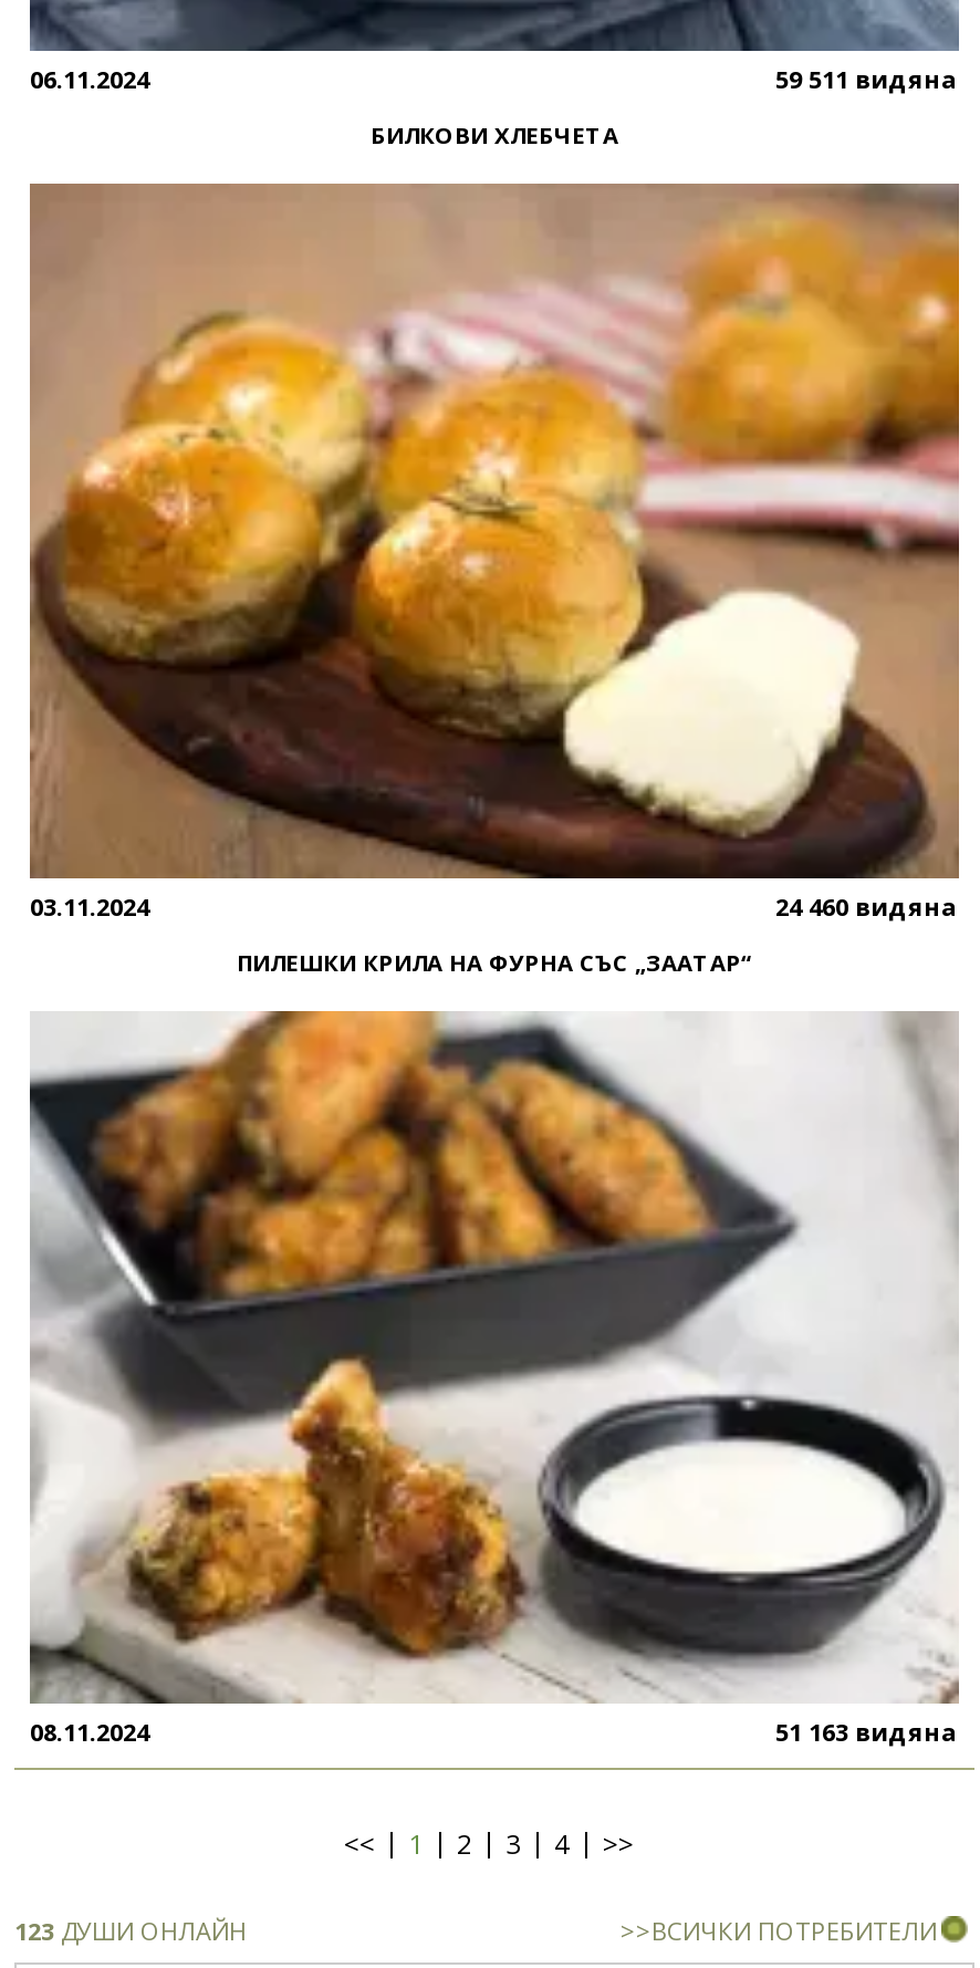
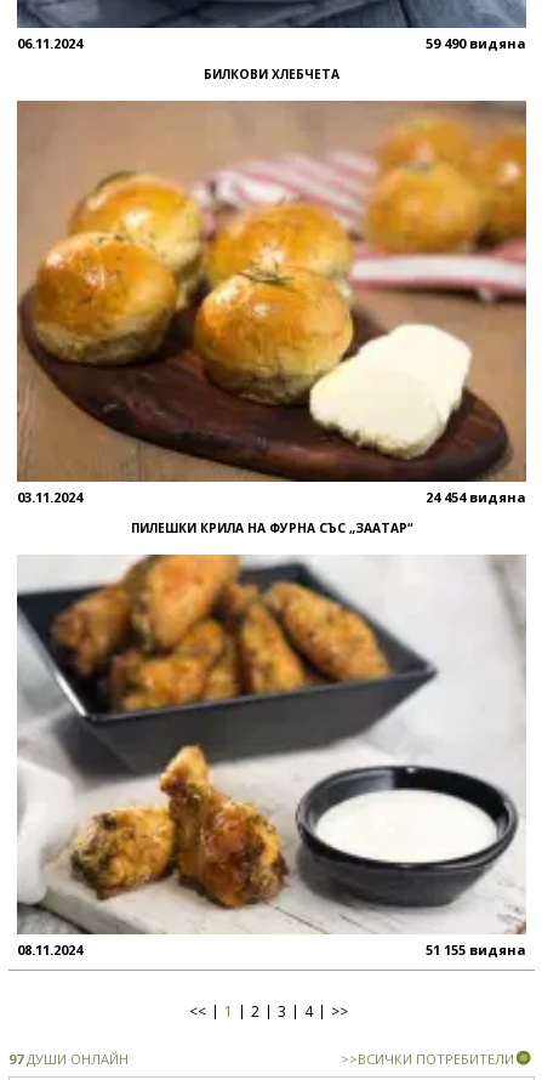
[775,63,959,96] 59 511 видяна -> [426,34,526,53] 59 490 видяна
[775,889,959,922] 24 460 видяна -> [426,488,526,506] 24 454 видяна
[775,1715,959,1749] 51 163 видяна -> [426,941,526,959] 51 155 видяна
[14,1914,247,1948] 123 ДУШИ ОНЛАЙН -> [8,1050,129,1068] 97 ДУШИ ОНЛАЙН

